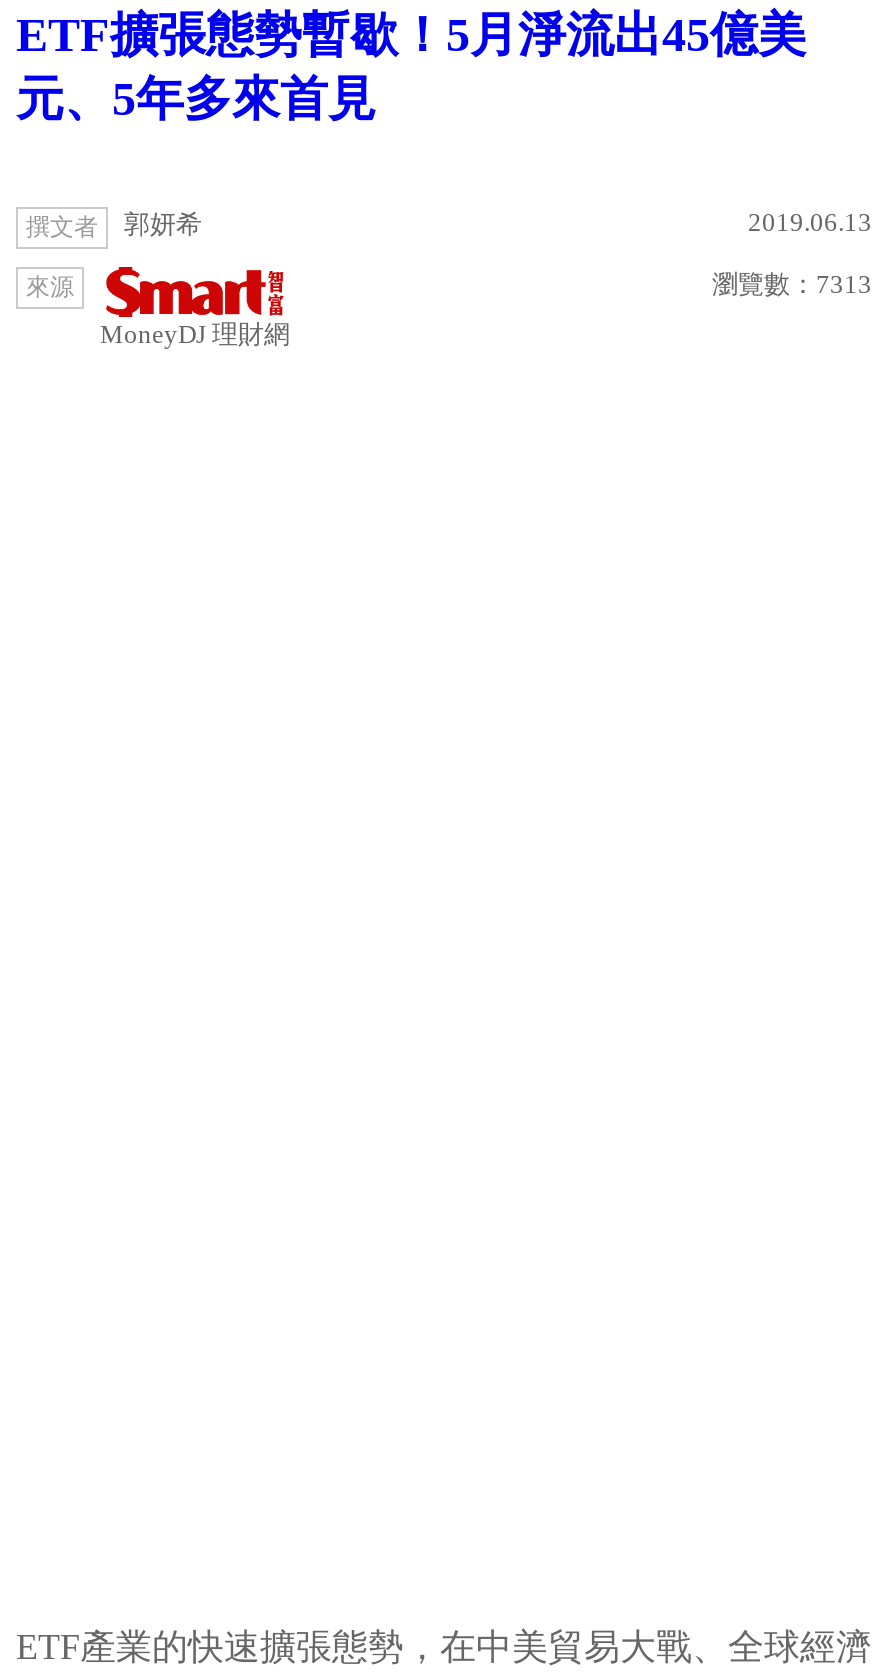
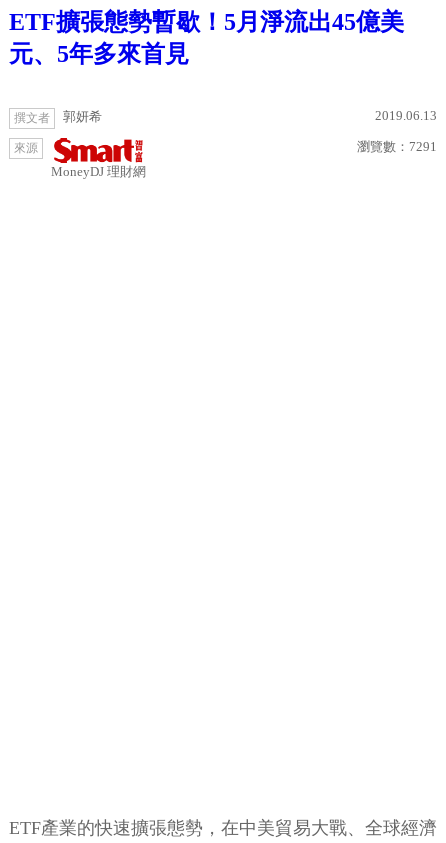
[712,269,872,299] 瀏覽數：7313 -> [357,139,437,154] 瀏覽數：7291

